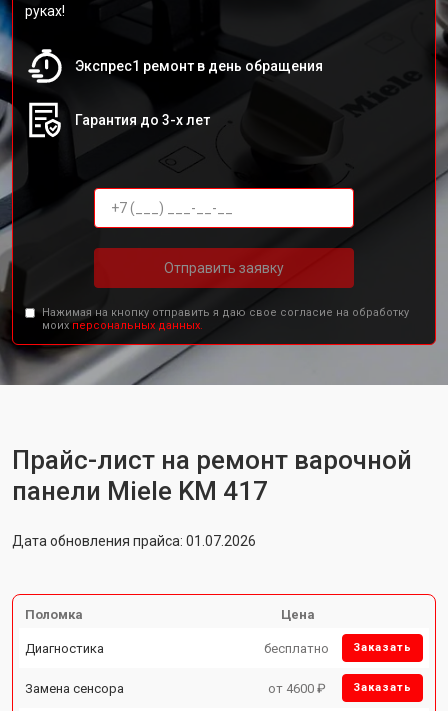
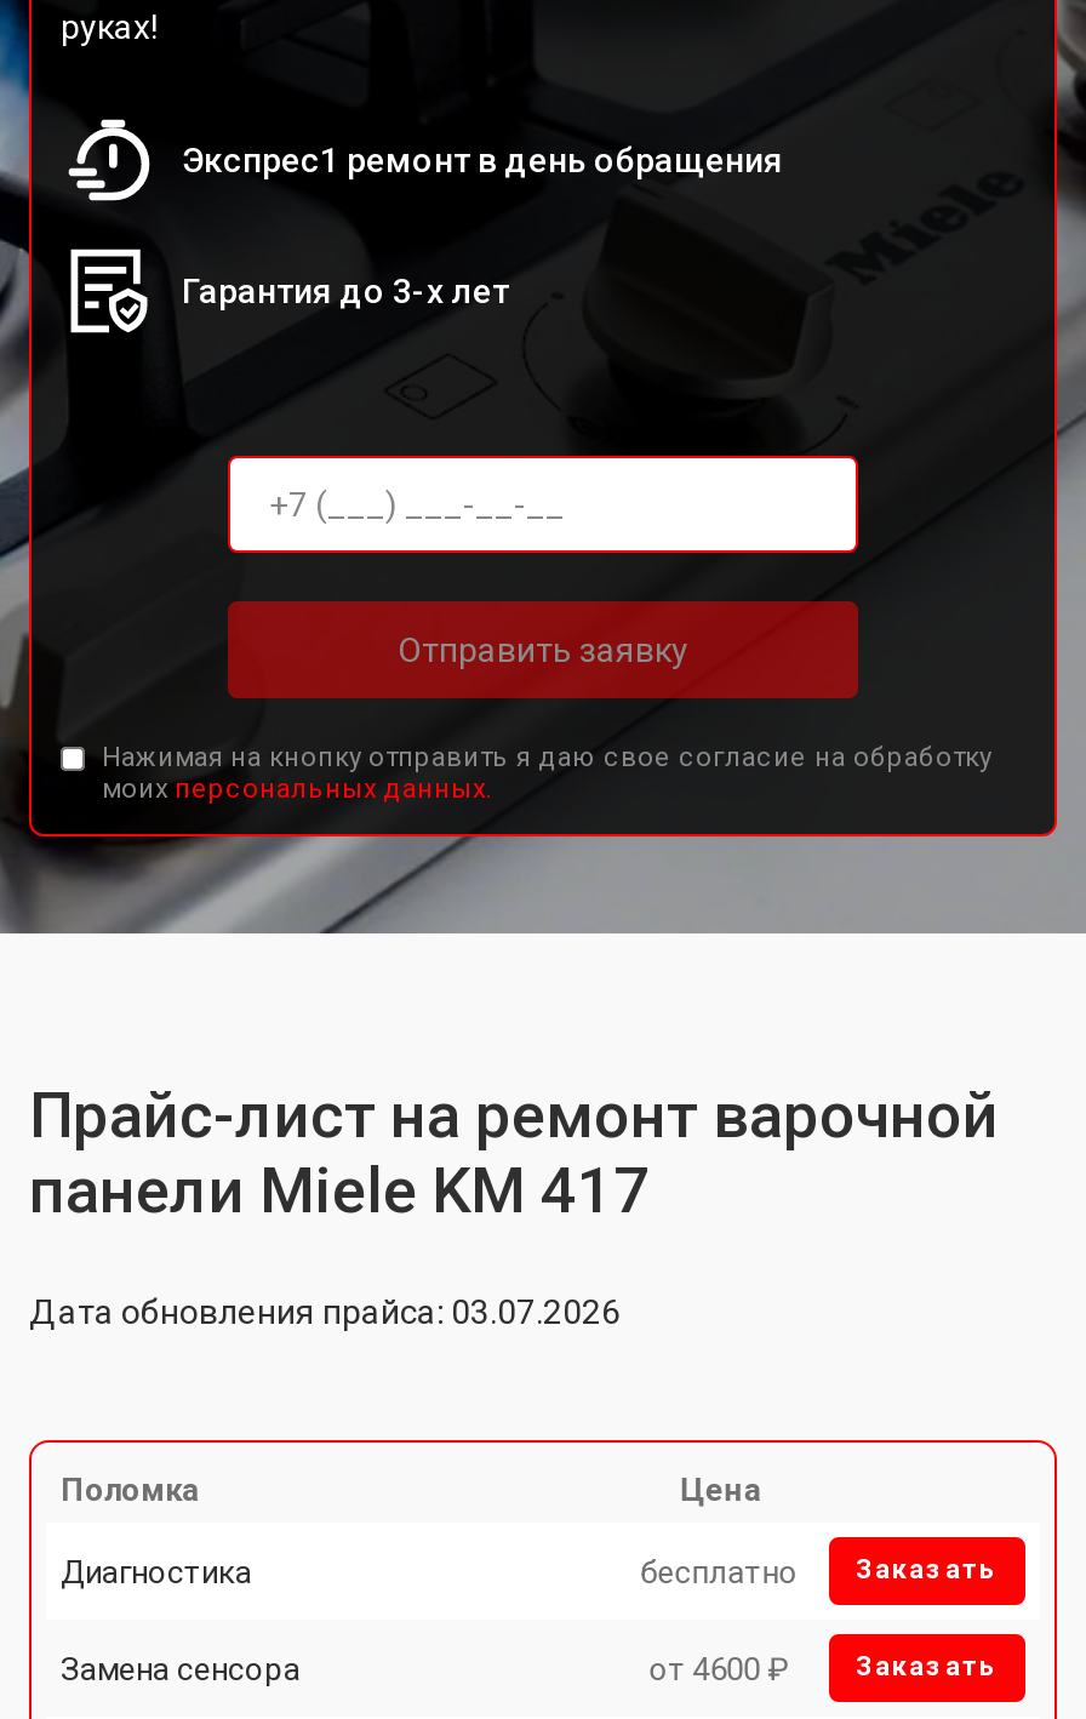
[12,533,256,549] Дата обновления прайса: 01.07.2026 -> [29,1292,621,1331] Дата обновления прайса: 03.07.2026

